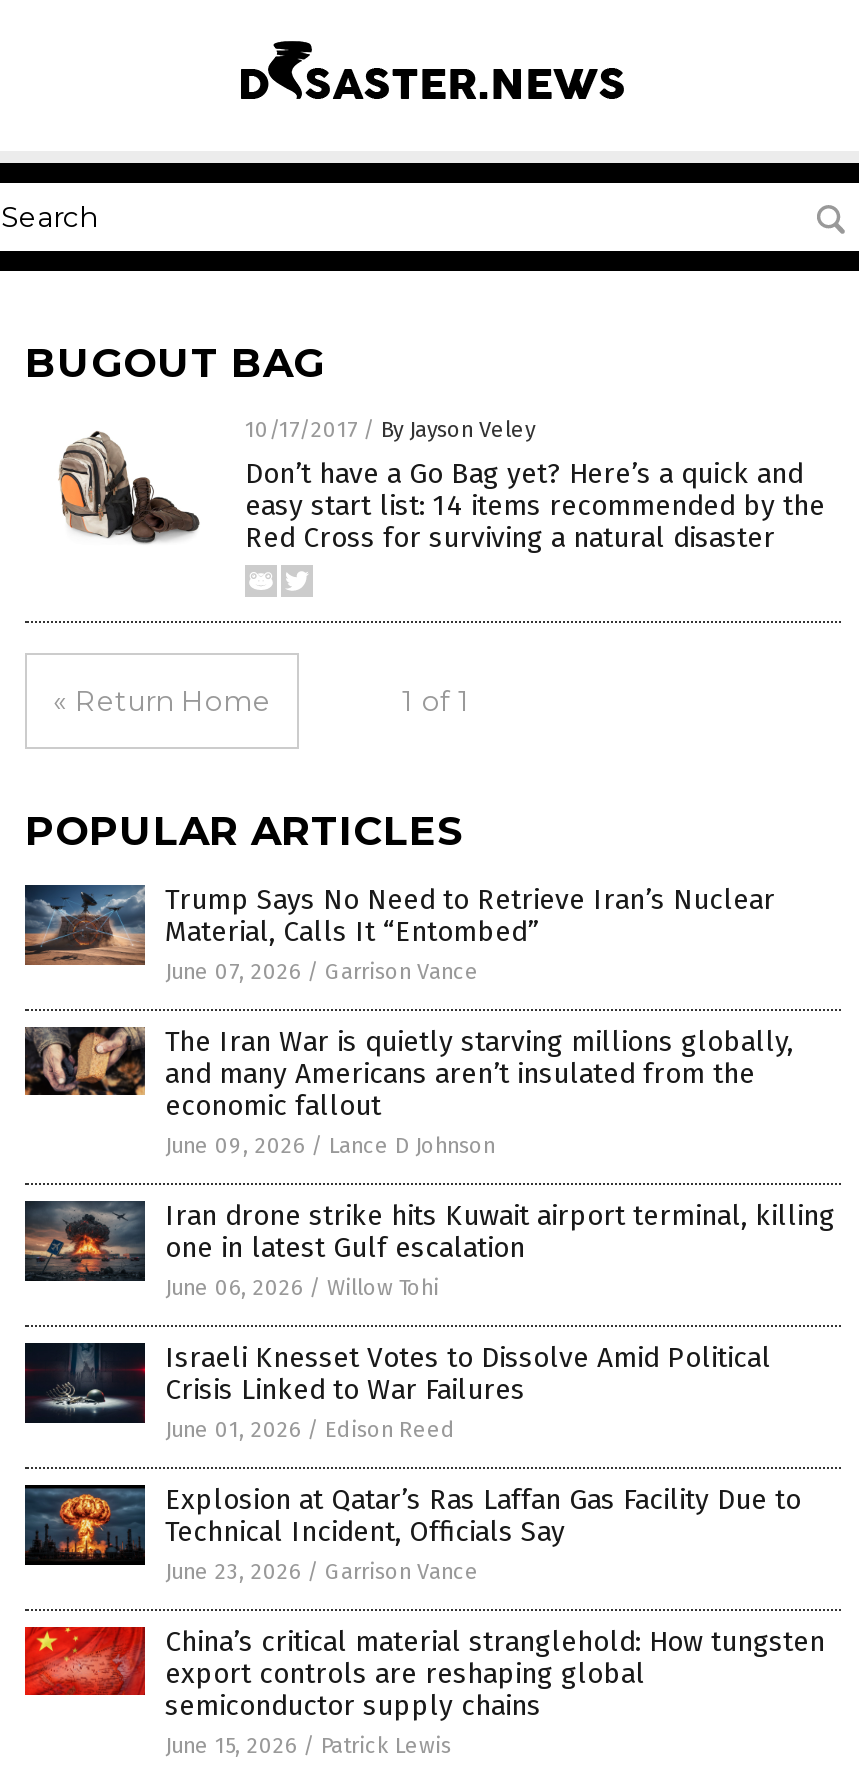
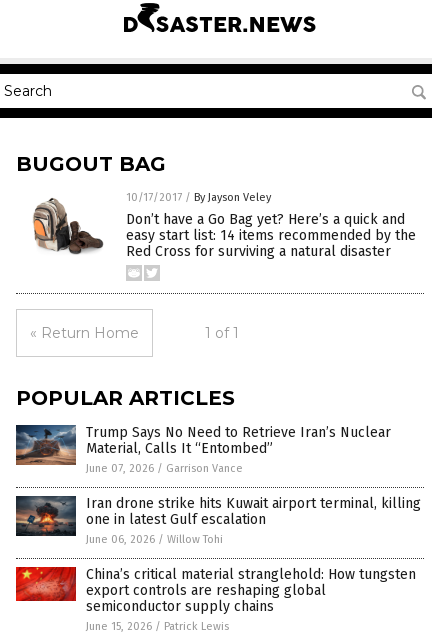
[25,1025,793,1159] [image] | The Iran War is quietly starving millions globally, | and many Americans aren’t insulated from the | economic fallout | June 09, 2026 / Lance D Johnson -> none
[23,1341,801,1585] [image] | Israeli Knesset Votes to Dissolve Amid Political | Crisis Linked to War Failures | June 01, 2026 / Edison Reed | Explosion at Qatar’s Ras Laffan Gas Facility Due to | Technical Incident, Officials Say | June 23, 2026 / Garrison Vance -> none
[23,1487,137,1565] [image] -> none

